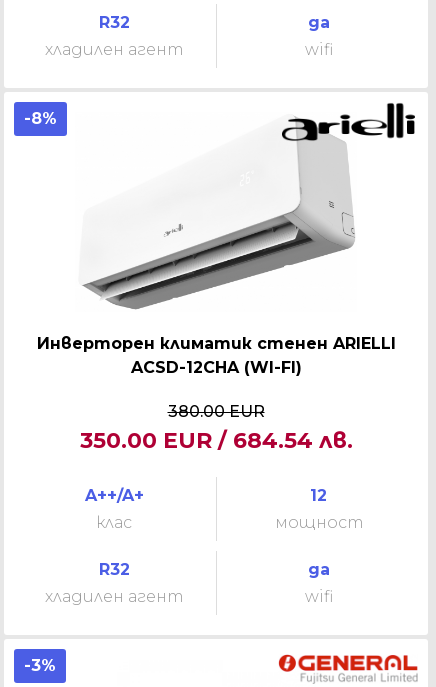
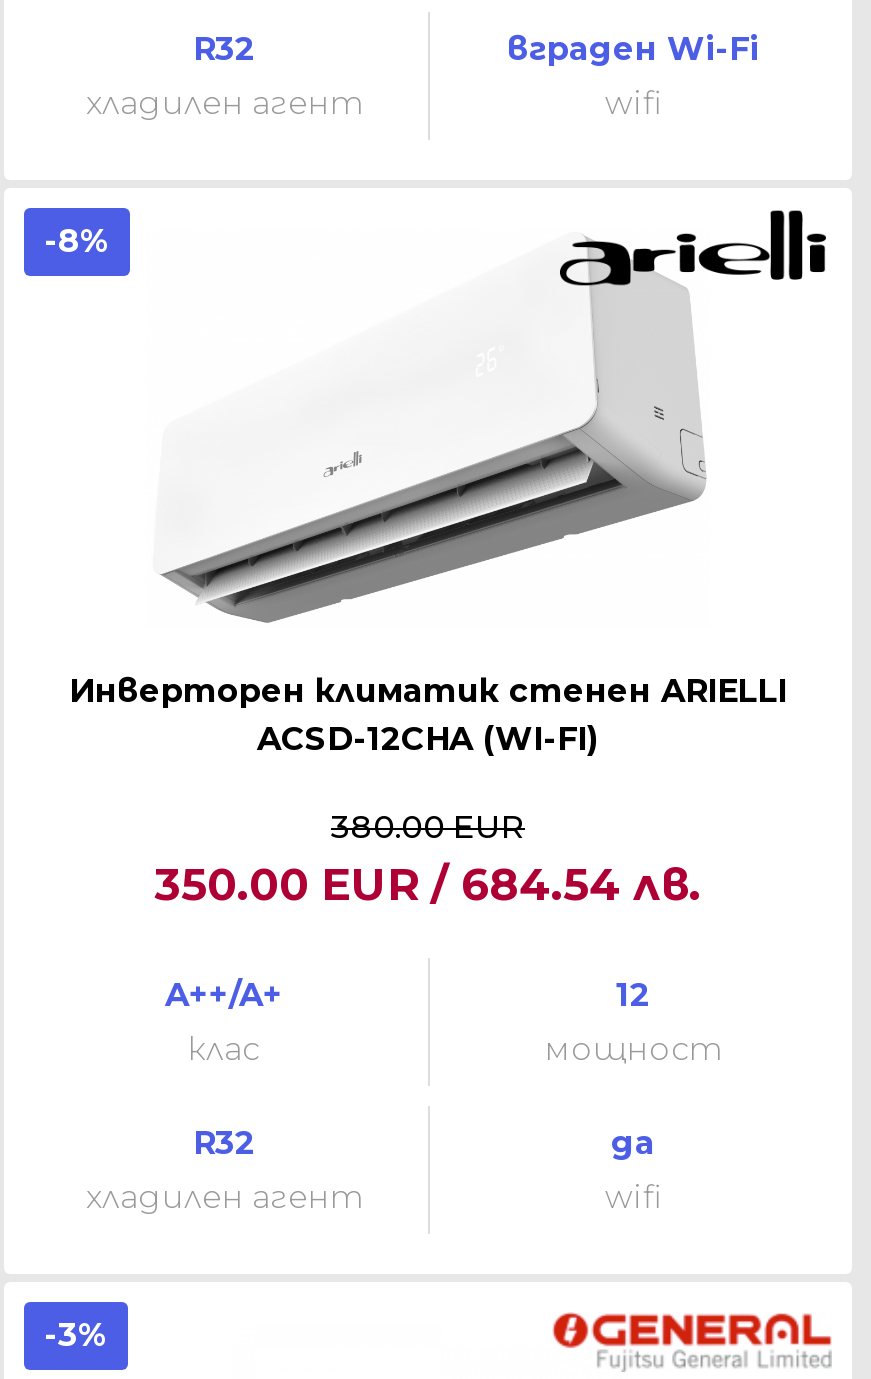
[307,13,329,32] да -> [507,30,759,68] вграден Wi-Fi

